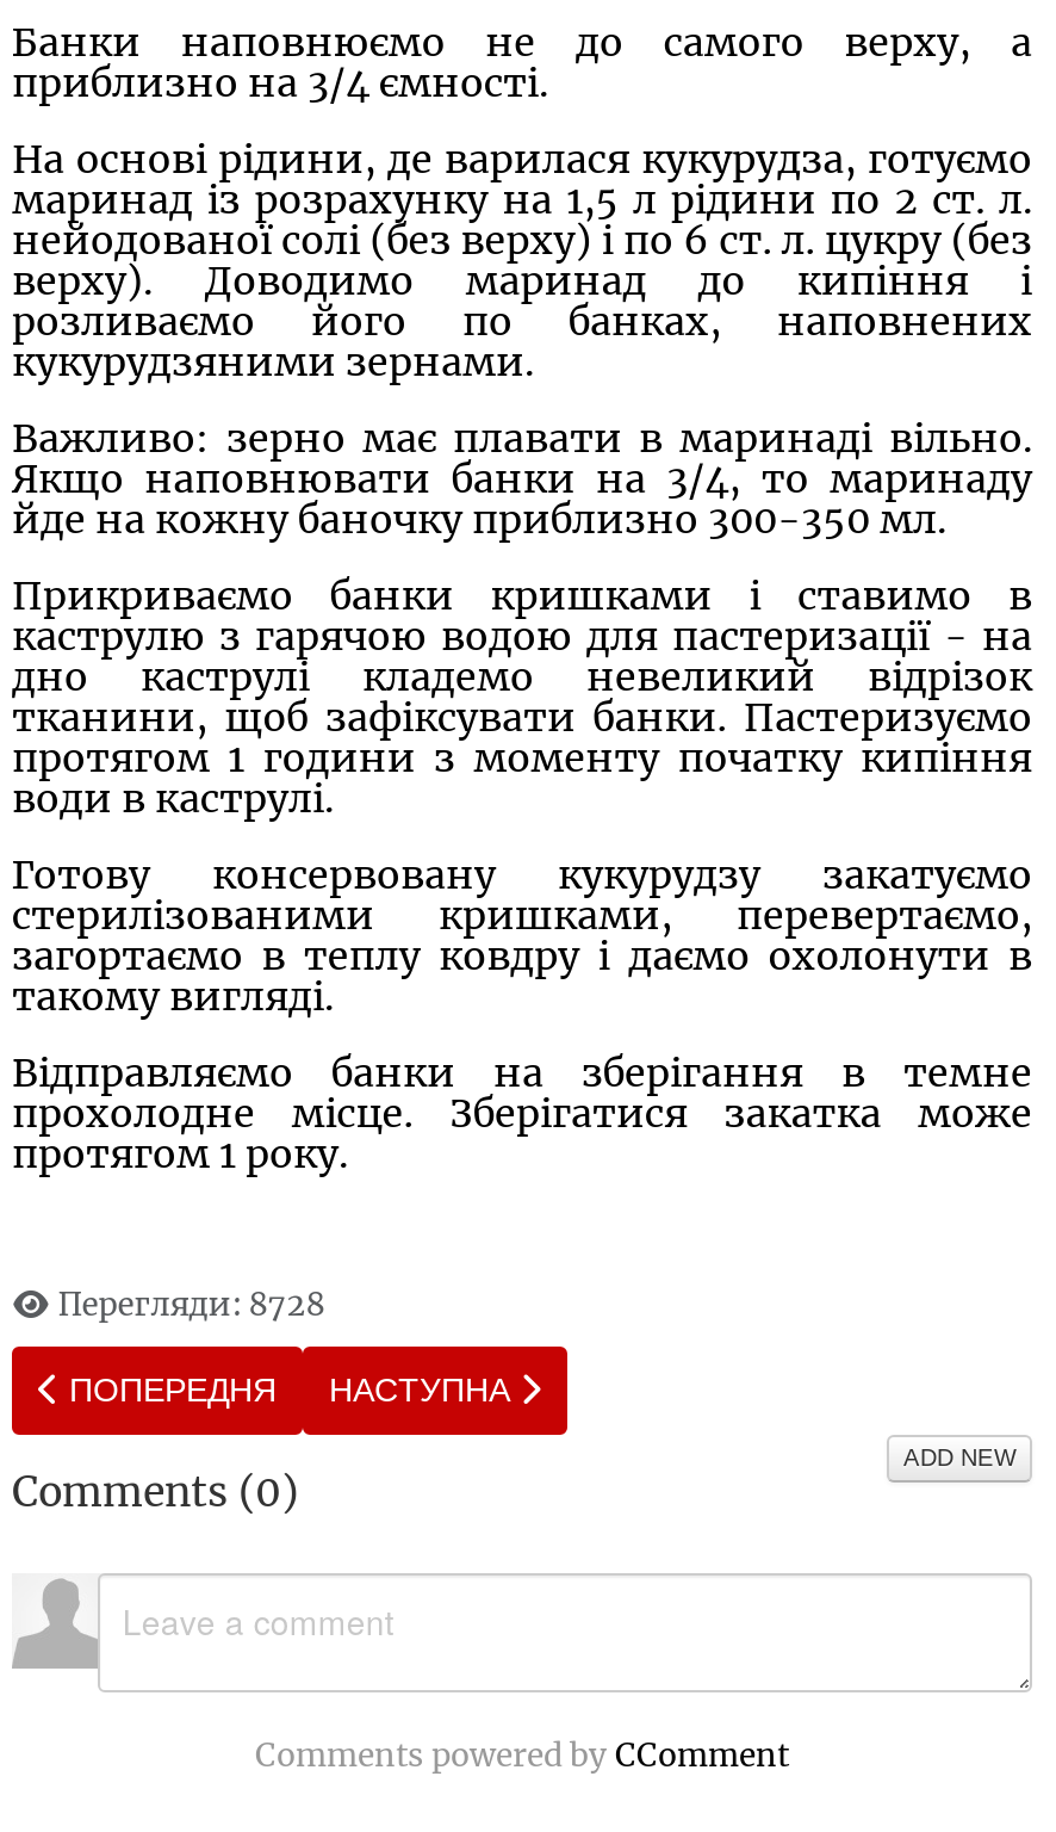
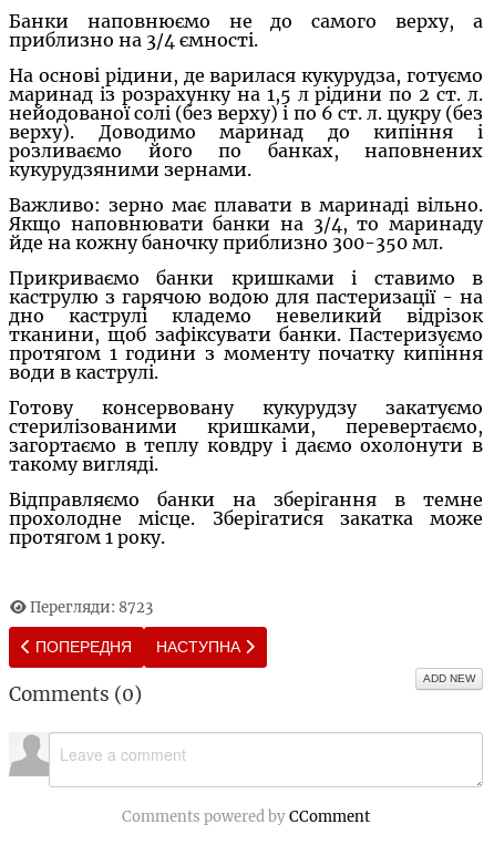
[58,1285,325,1325] Перегляди: 8728 -> [30,598,153,617] Перегляди: 8723

